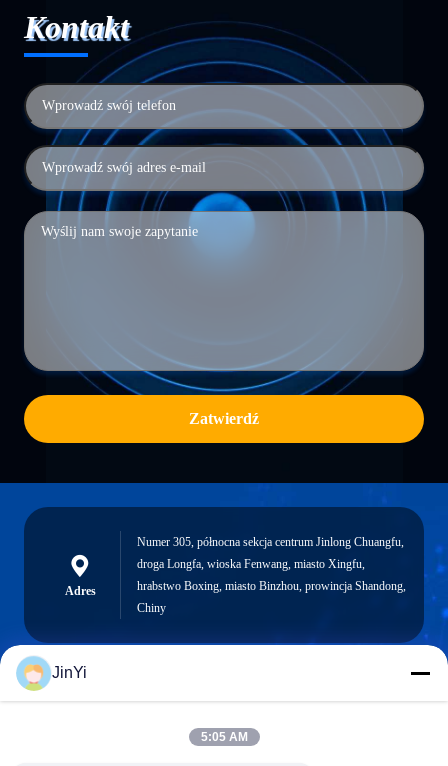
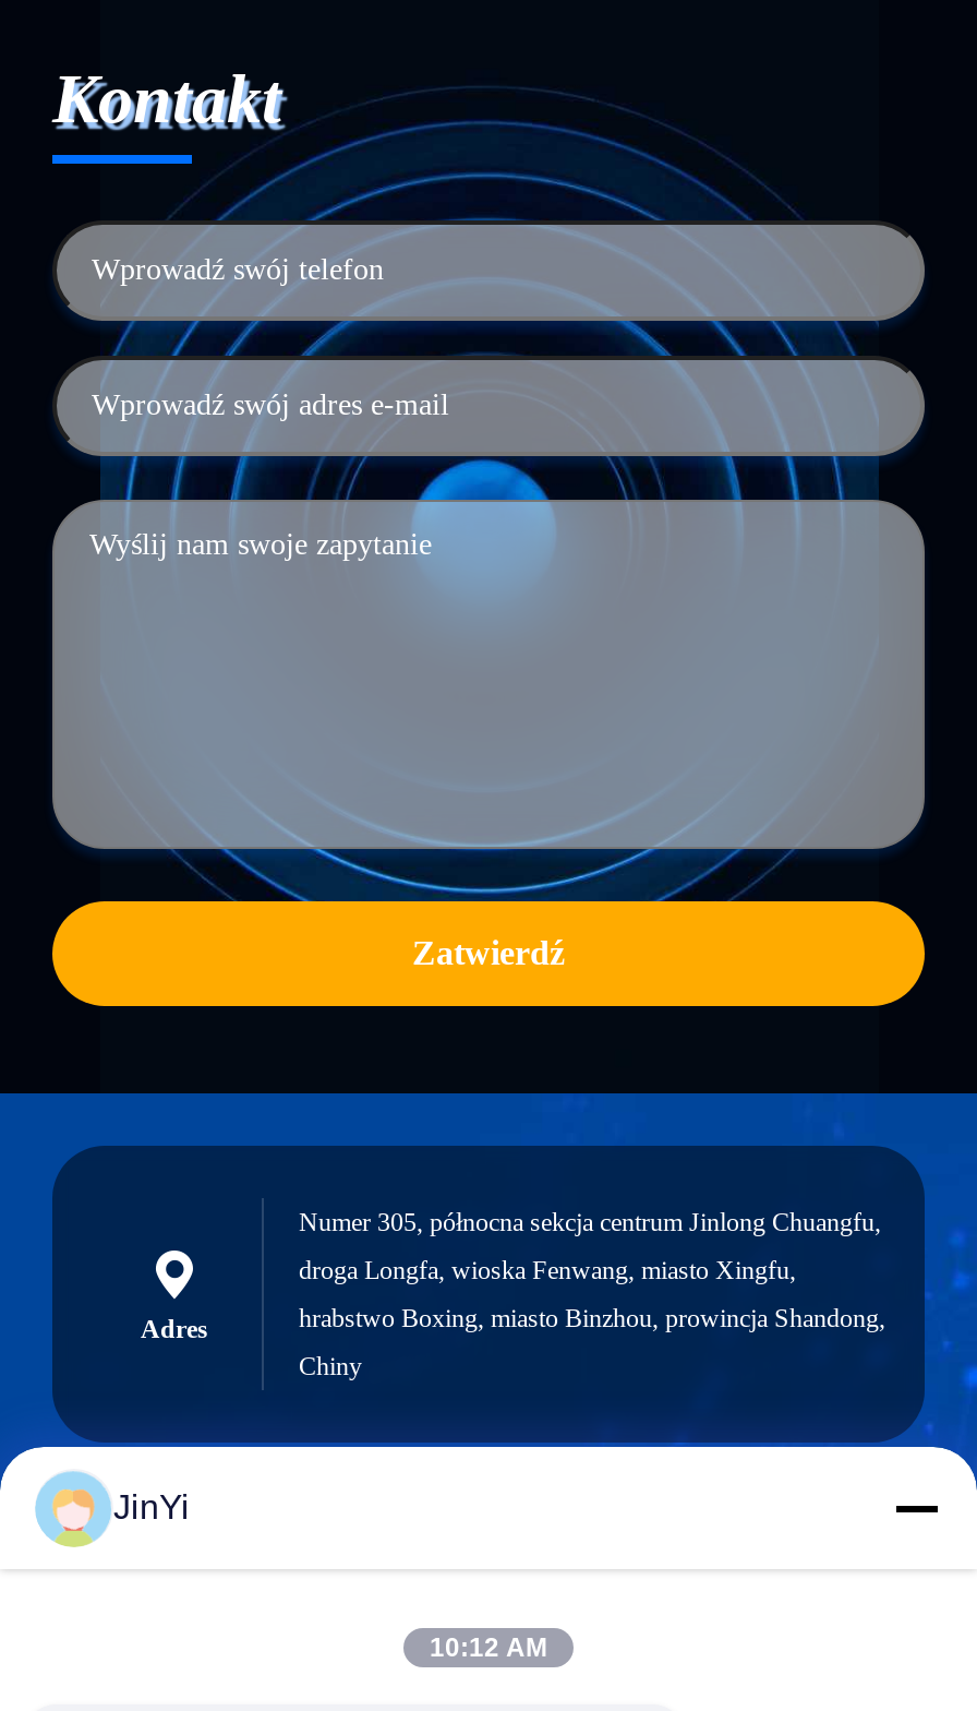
[200,730,247,744] 5:05 AM -> [430,1632,547,1663] 10:12 AM

